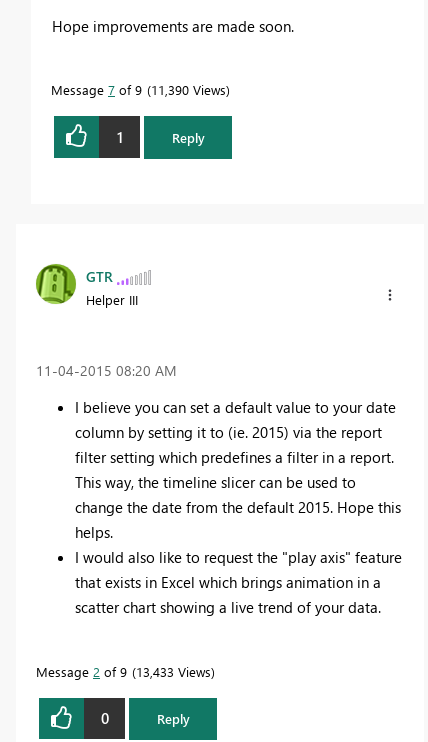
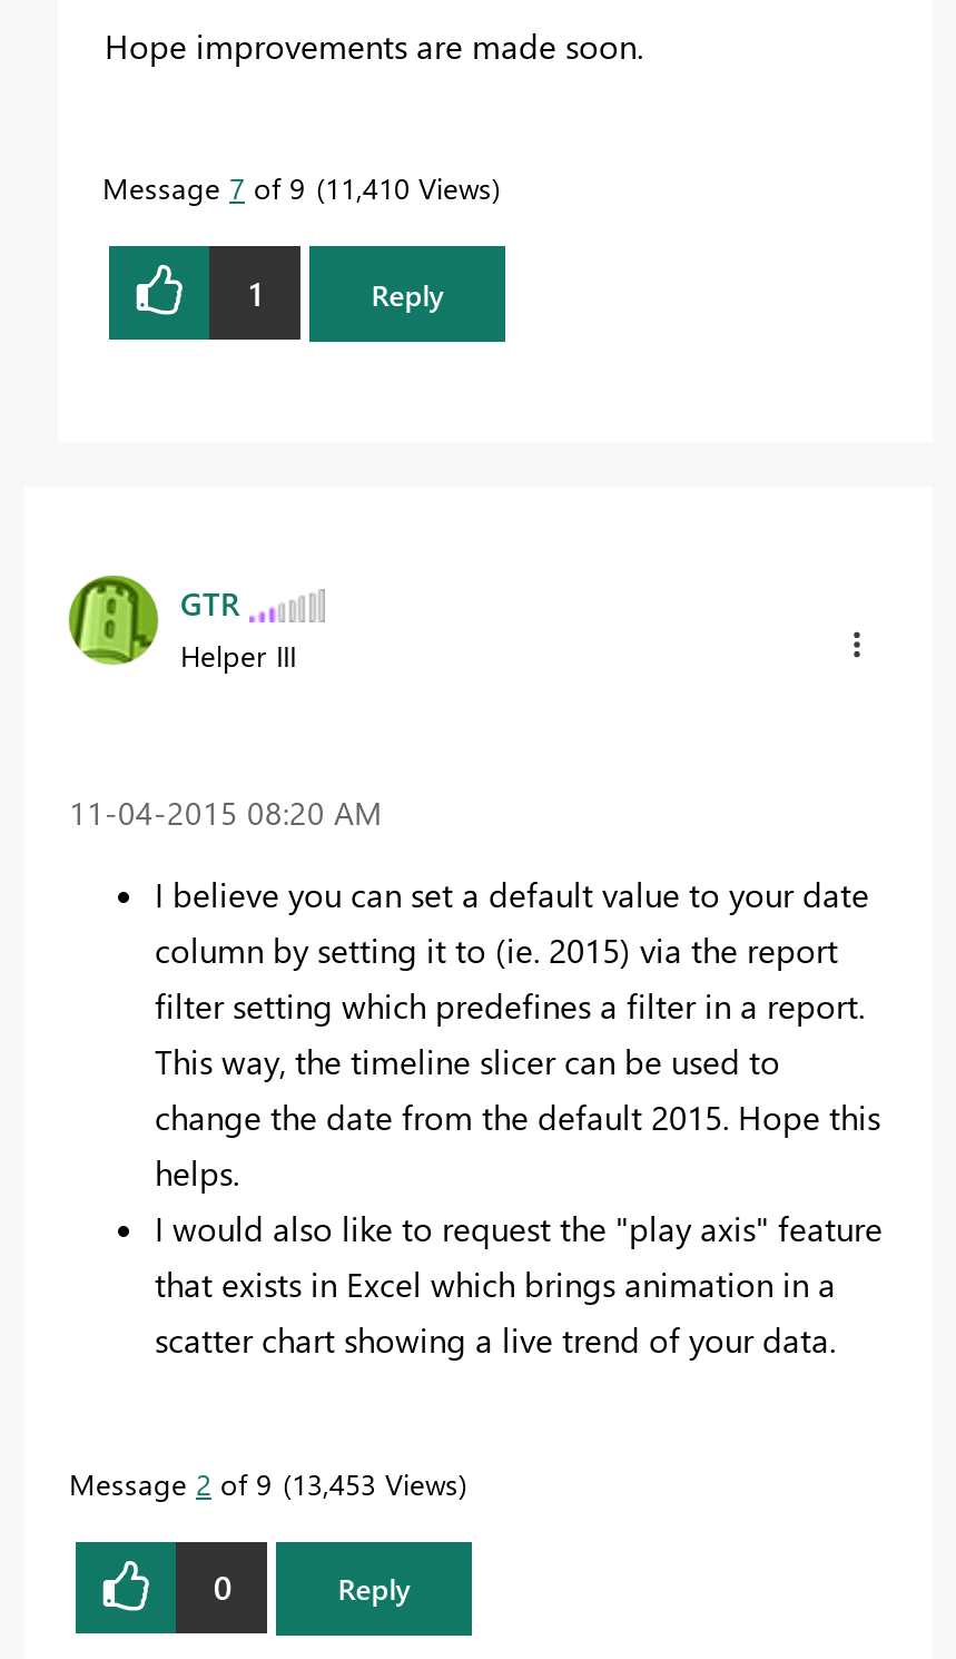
[51,81,226,98] Message 7 of 9 11,390 Views -> [102,169,492,207] Message 7 of 9 11,410 Views
[36,663,211,680] Message 2 of 9 13,433 Views -> [69,1464,459,1502] Message 2 of 9 13,453 Views

